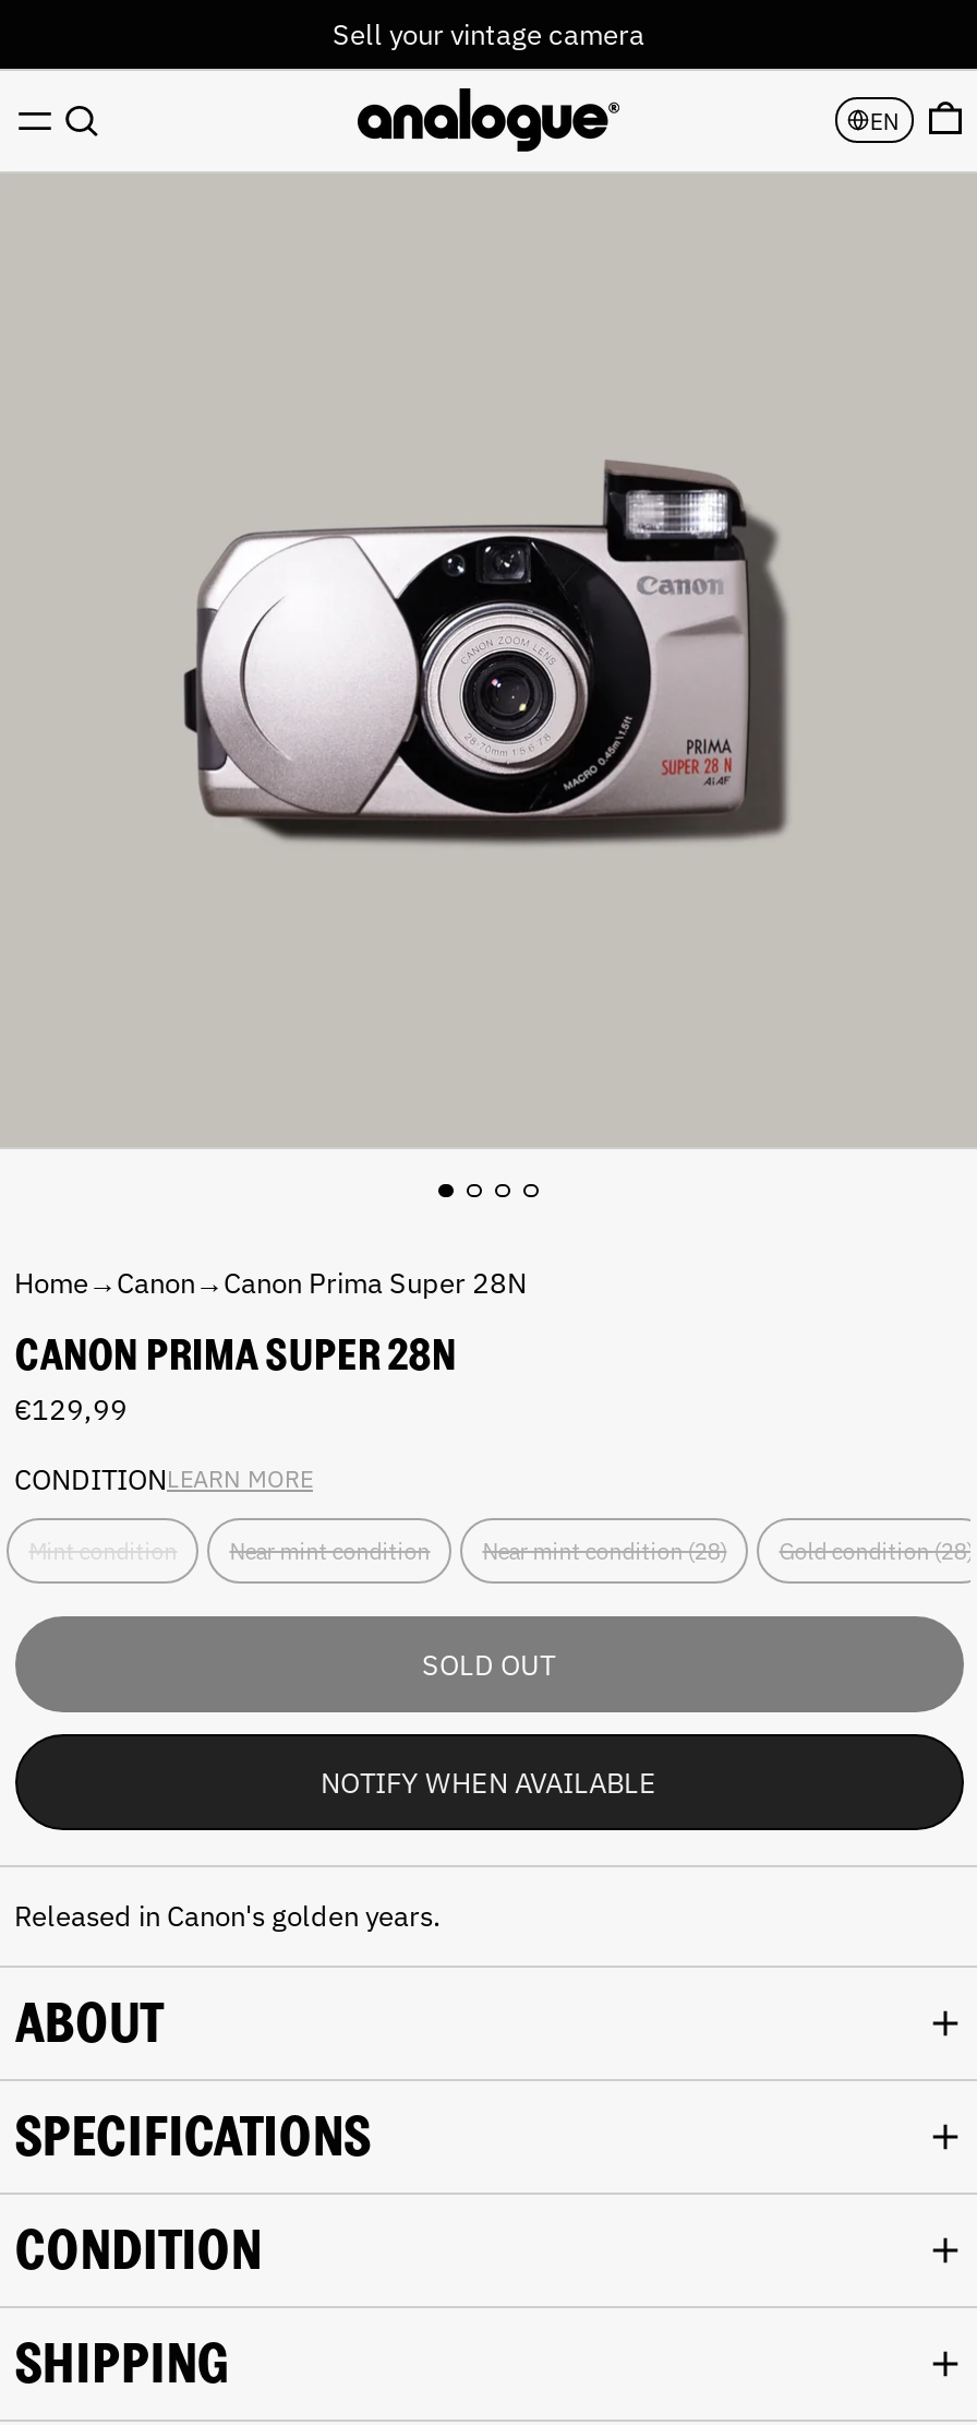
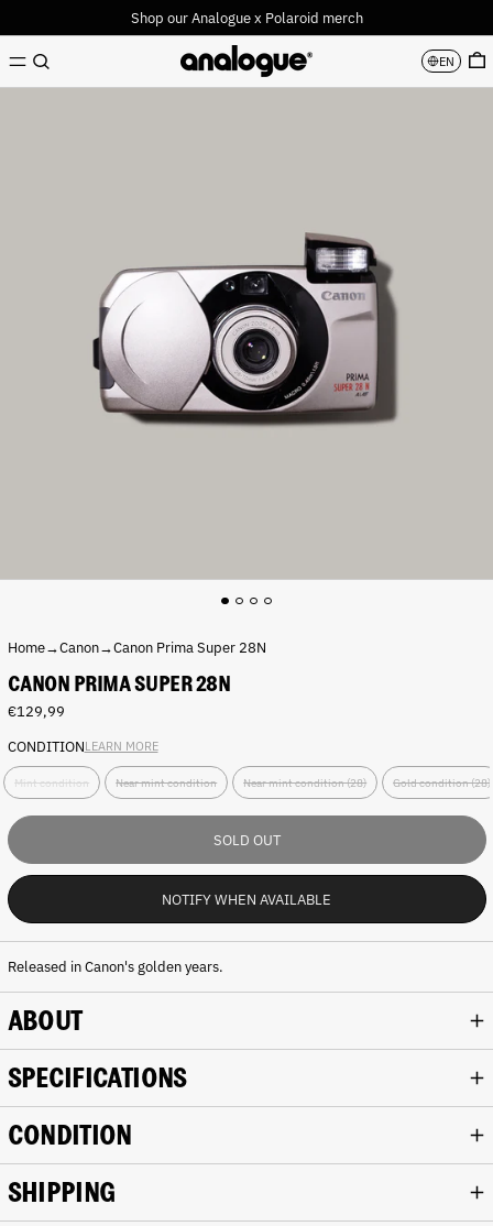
[333,15,644,52] Sell your vintage camera -> [130,8,363,27] Shop our Analogue x Polaroid merch

